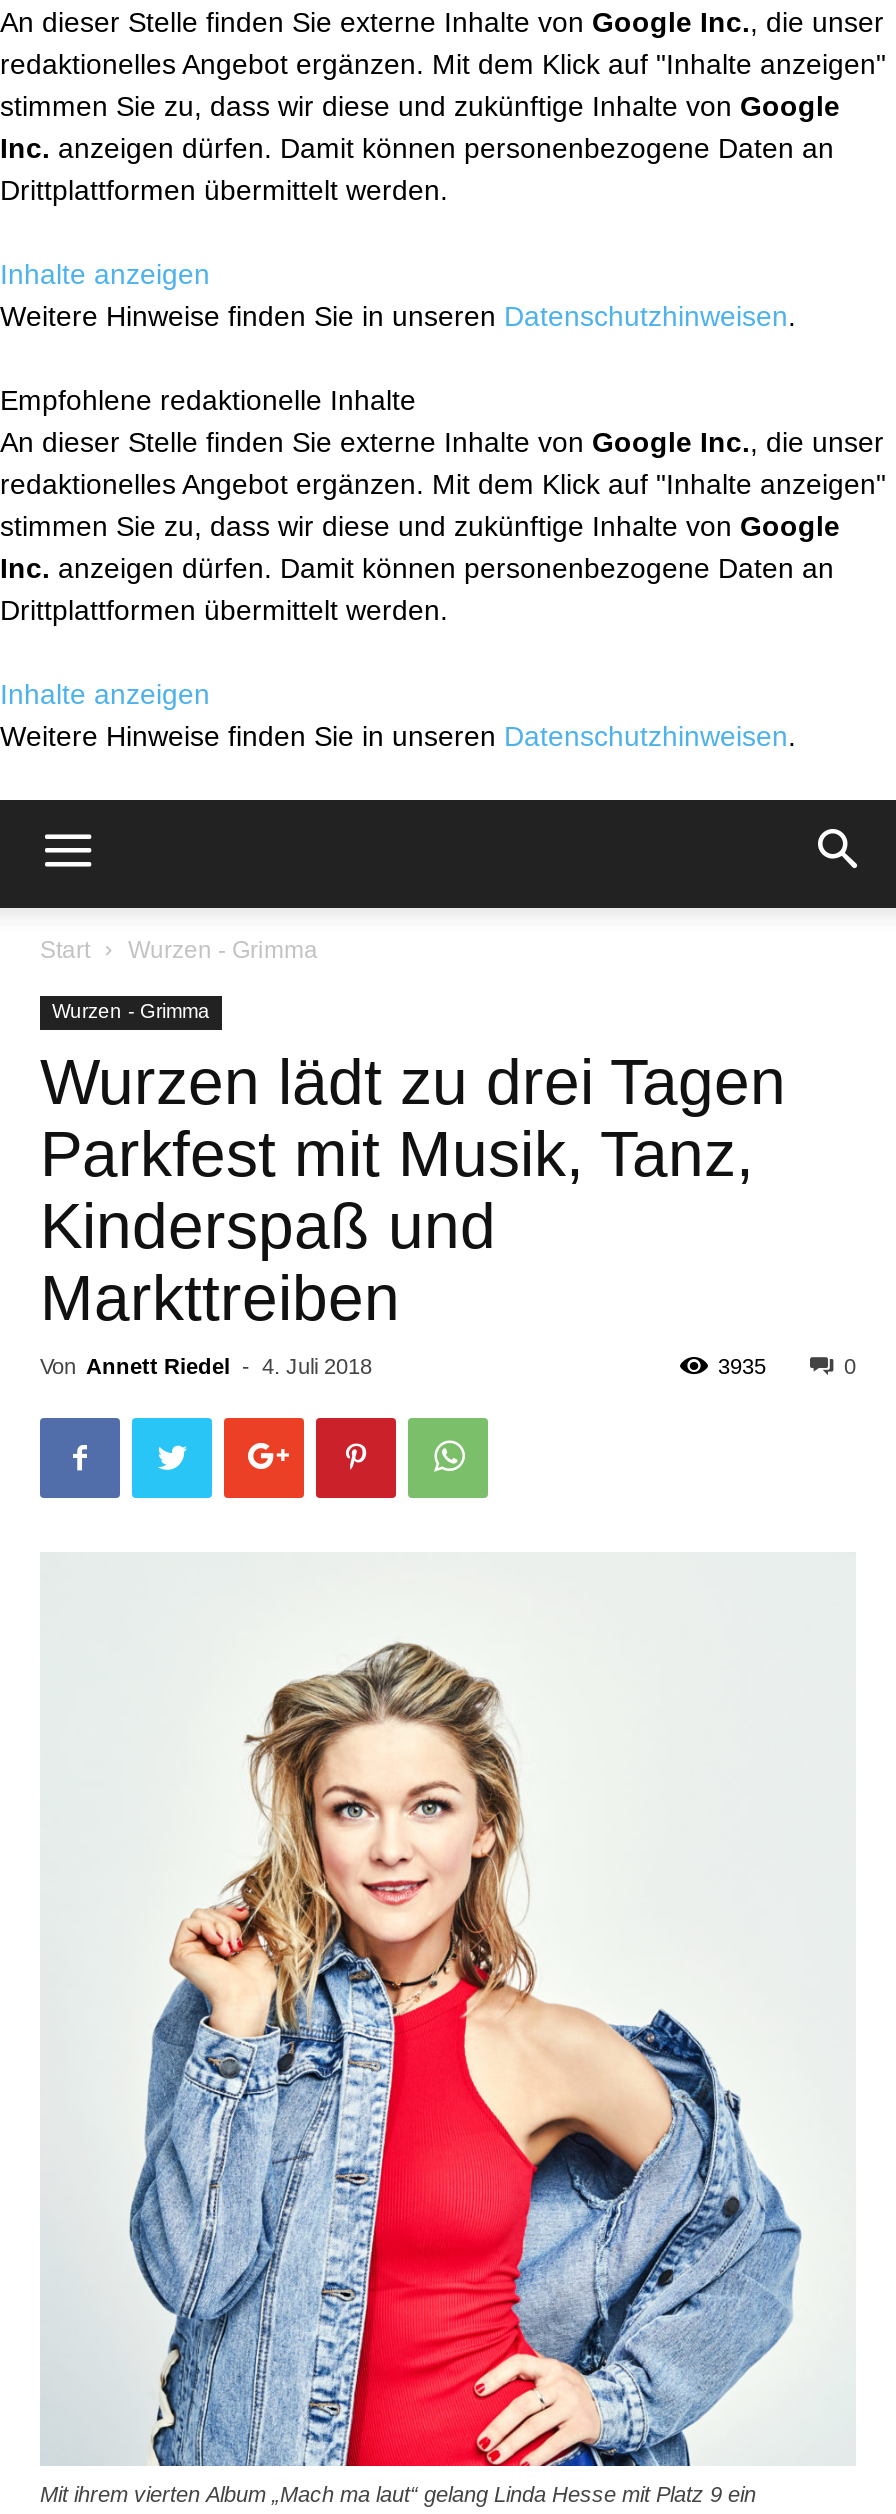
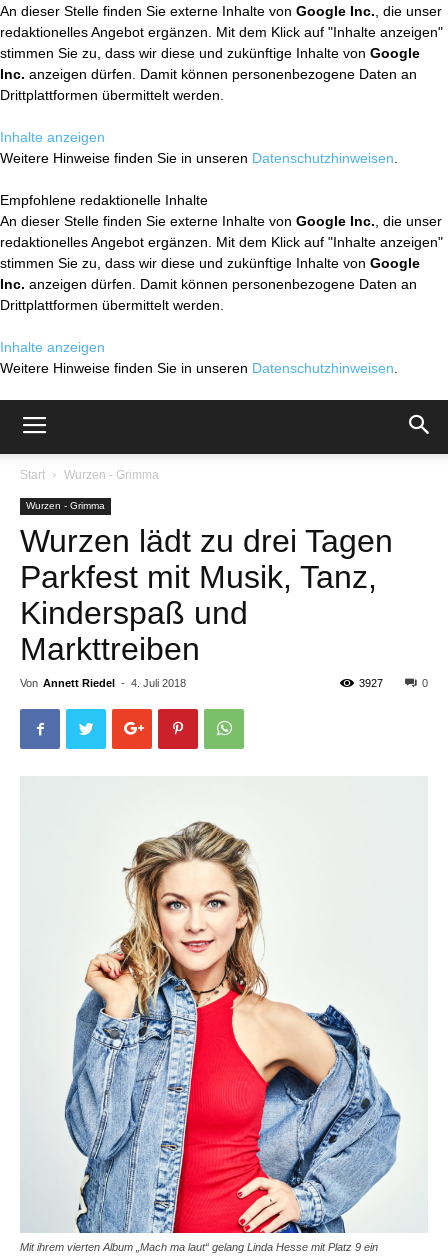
[718,1354,766,1378] 3935 -> [359,677,383,689] 3927

